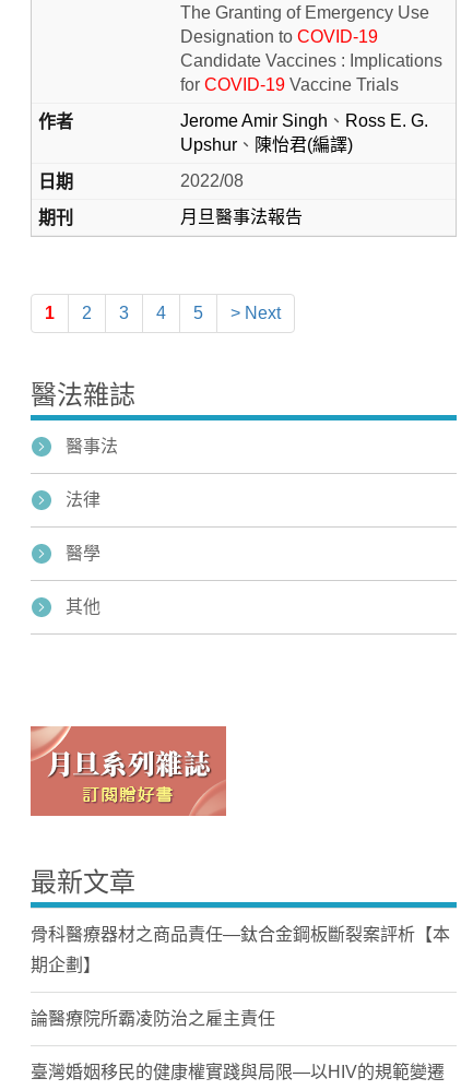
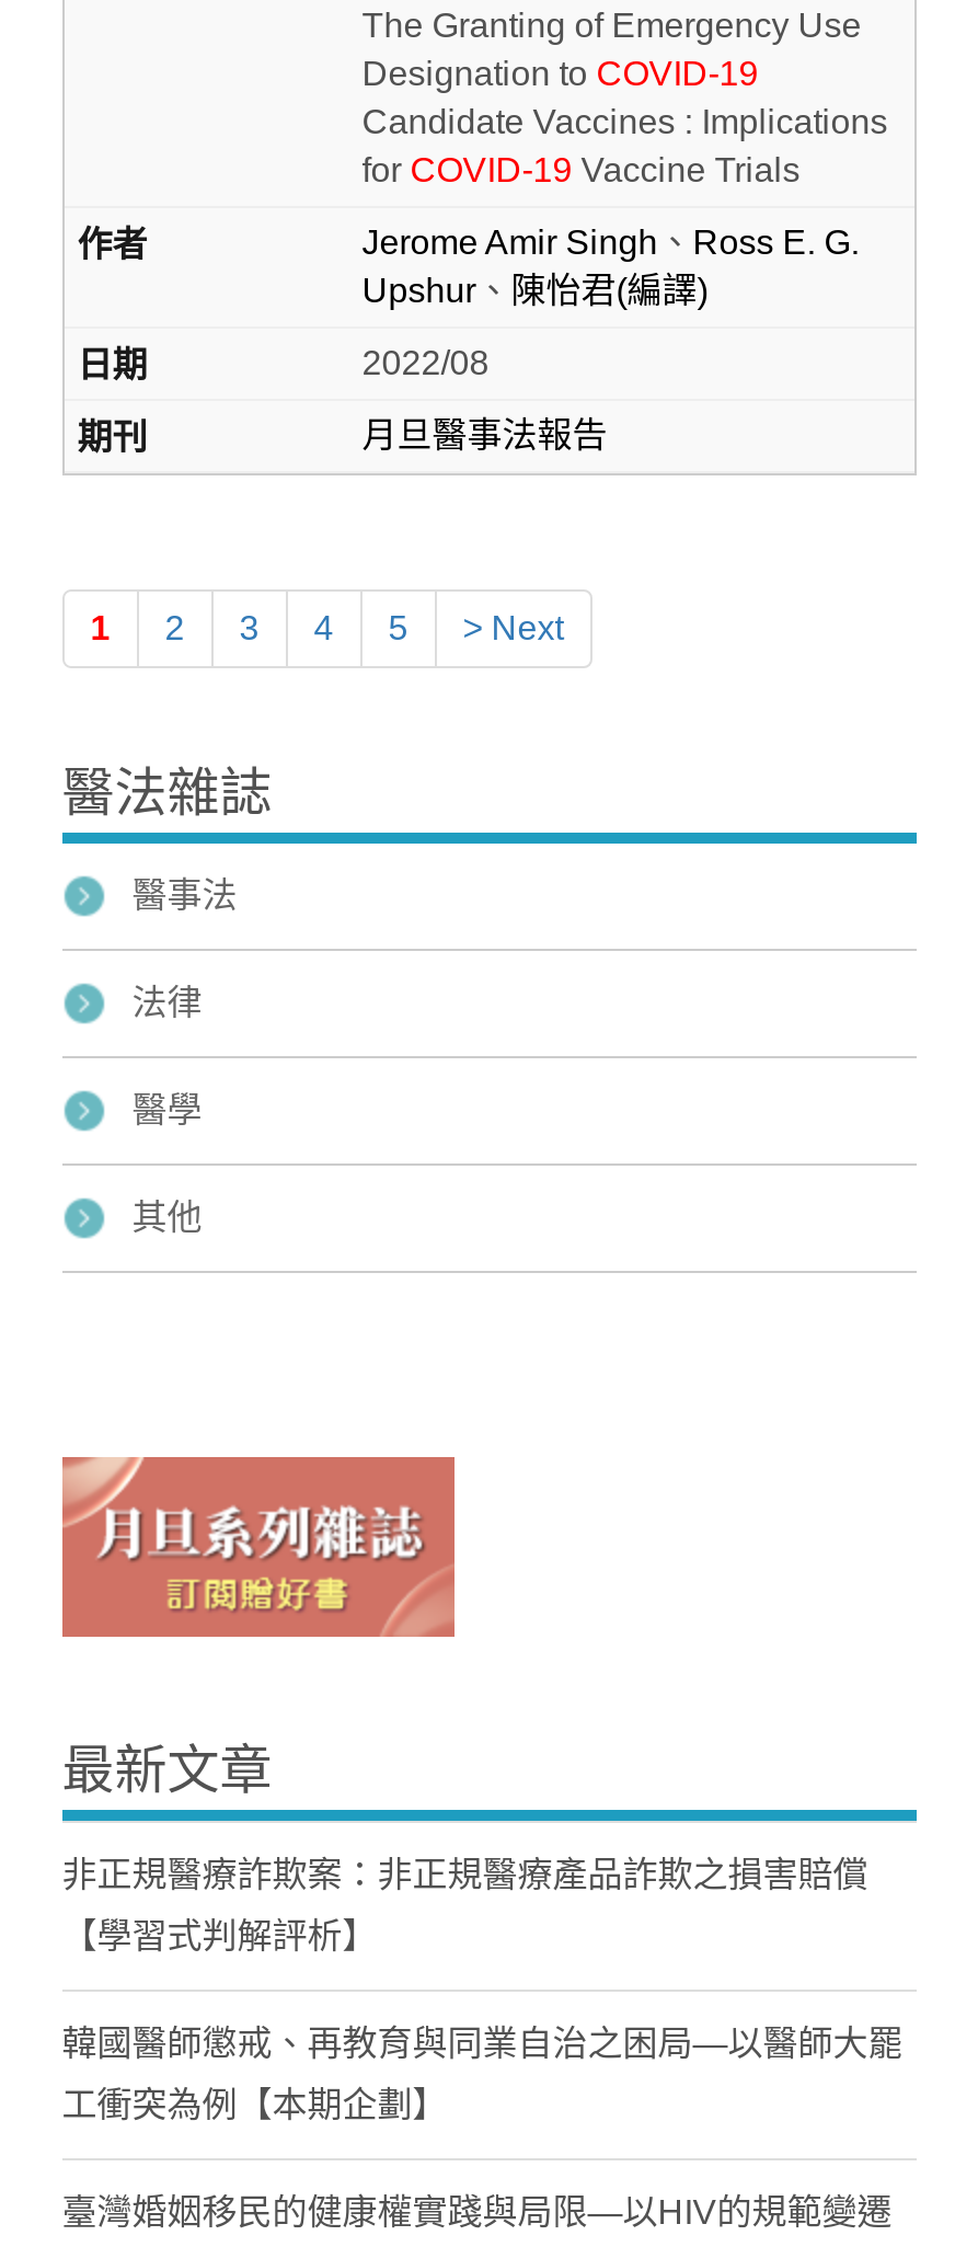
[30,925,450,1028] 骨科醫療器材之商品責任—鈦合金鋼板斷裂案評析【本 | 期企劃】 | 論醫療院所霸凌防治之雇主責任 -> [62,1856,903,2123] 非正規醫療詐欺案：非正規醫療產品詐欺之損害賠償 | 【學習式判解評析】 | 韓國醫師懲戒、再教育與同業自治之困局—以醫師大罷 | 工衝突為例【本期企劃】

